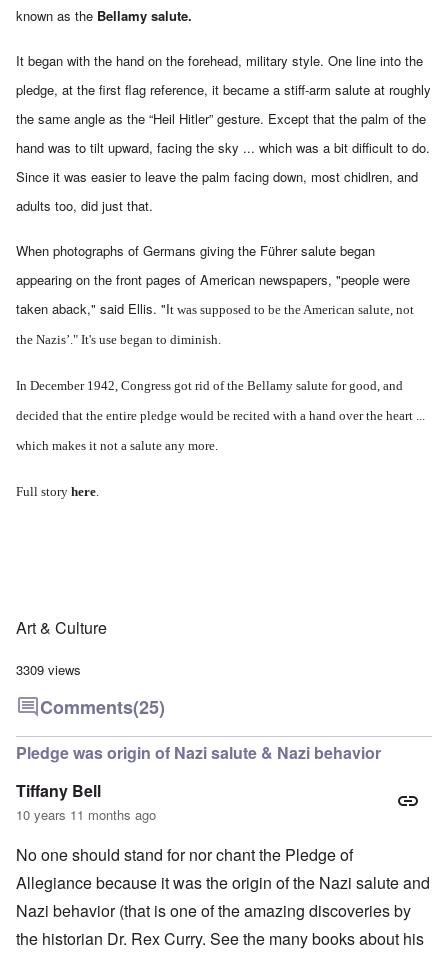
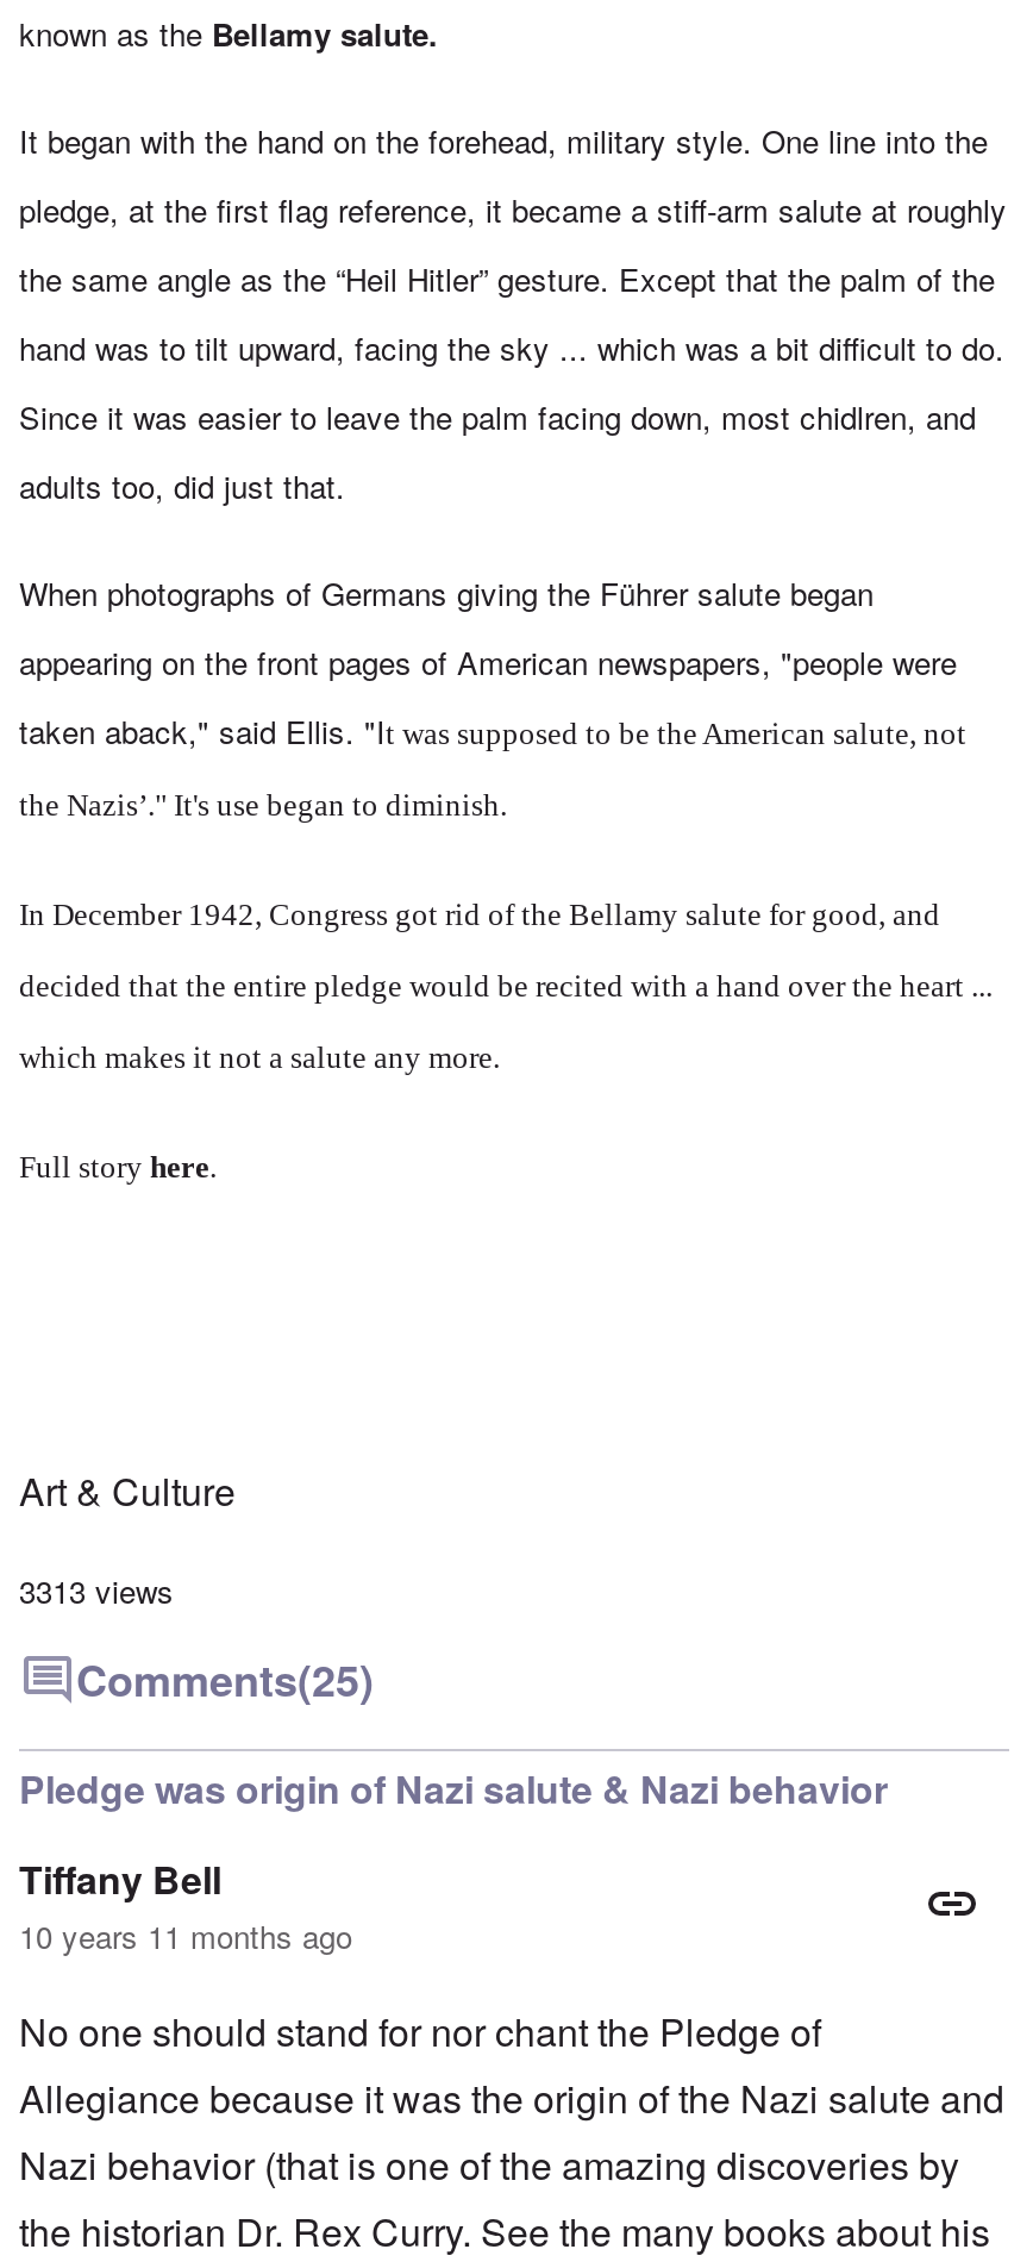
[16,660,81,679] 3309 views -> [19,1569,174,1614] 3313 views

